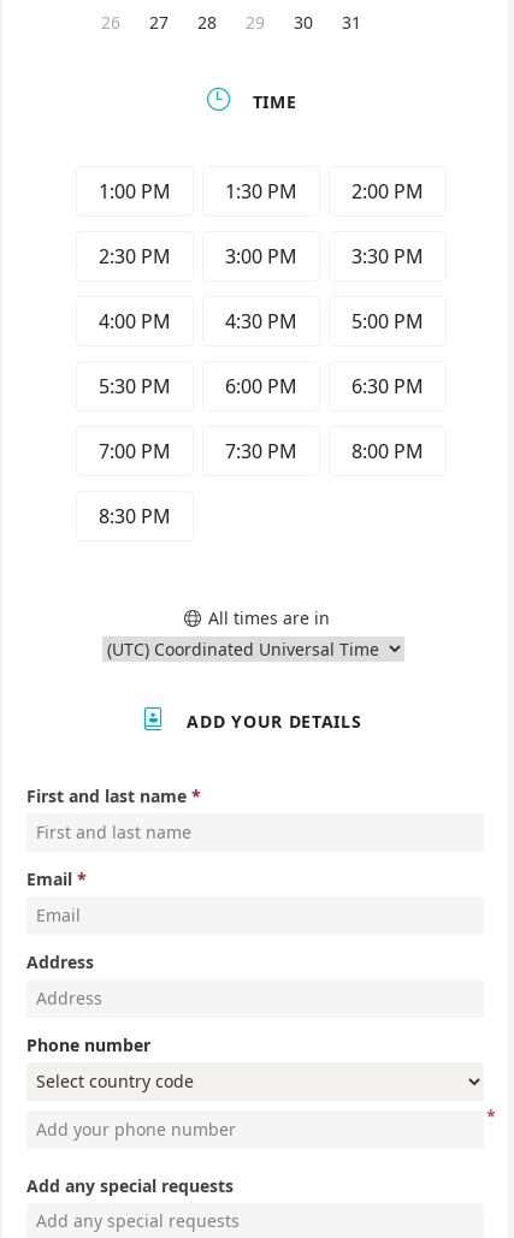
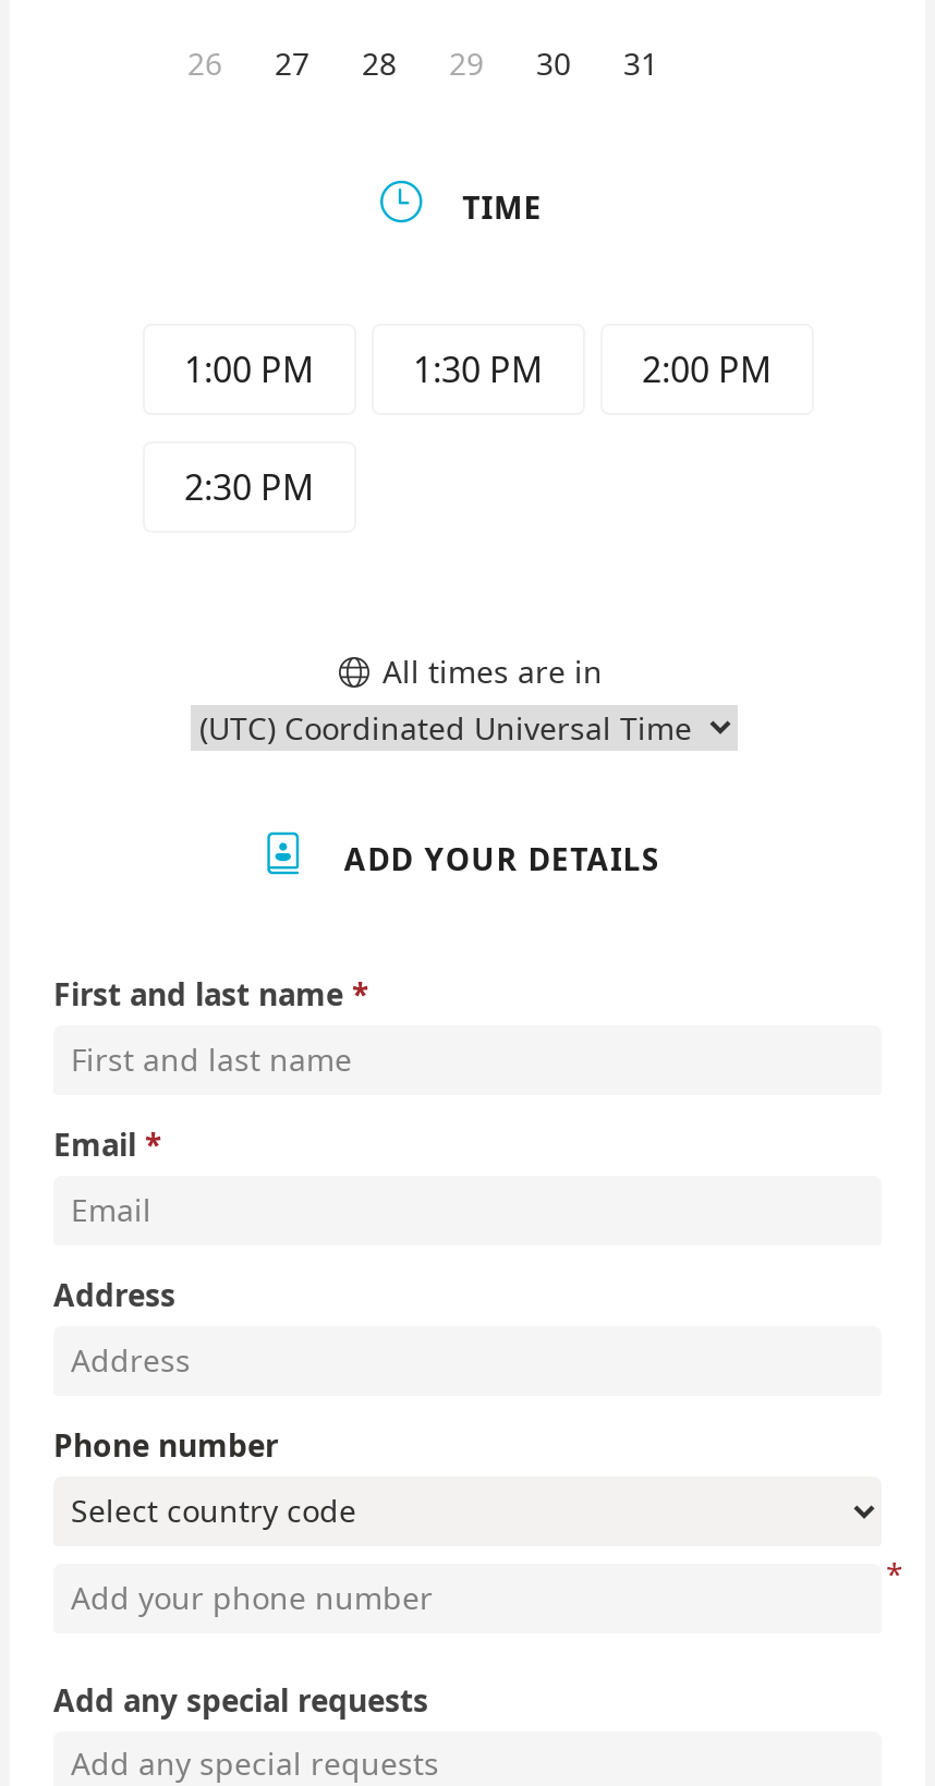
[99,243,424,529] 3:00 PM | 3:30 PM | 4:00 PM | 4:30 PM | 5:00 PM | 5:30 PM | 6:00 PM | 6:30 PM | 7:00 PM | 7:30 PM | 8:00 PM | 8:30 PM -> none

